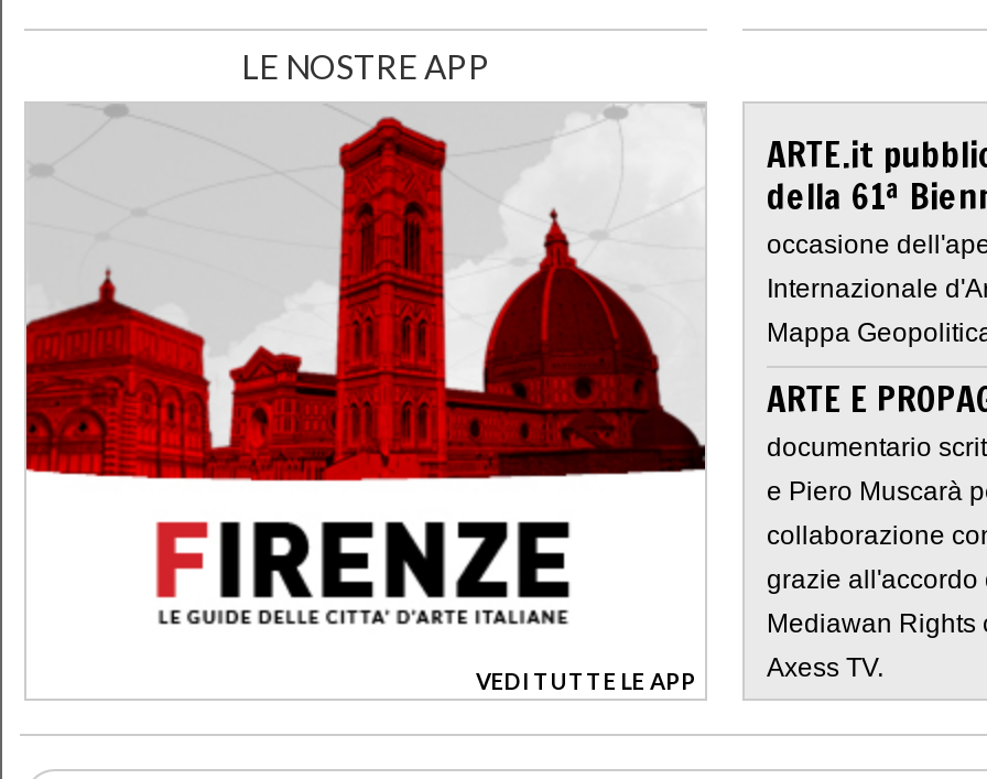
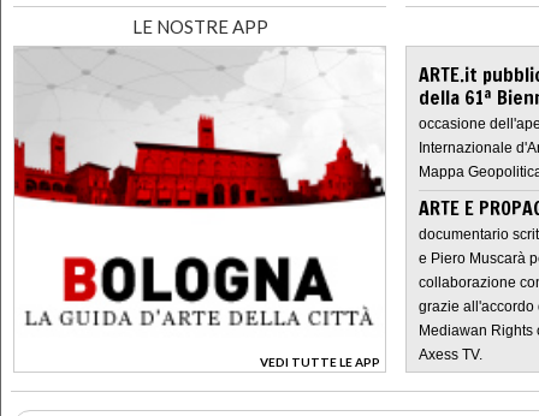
[24,105,707,627] [image] -> [13,49,386,332] [image]

